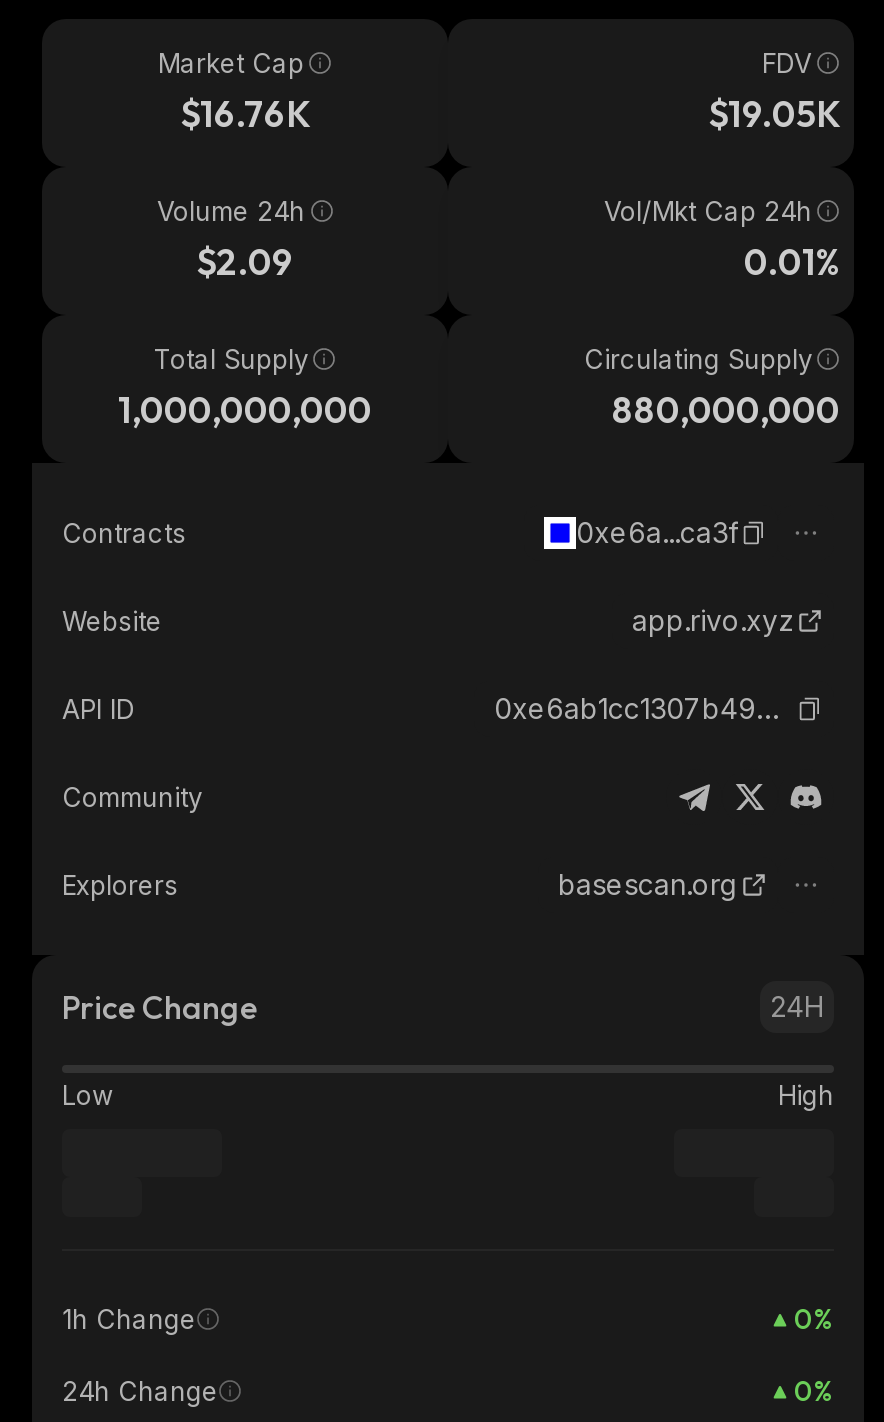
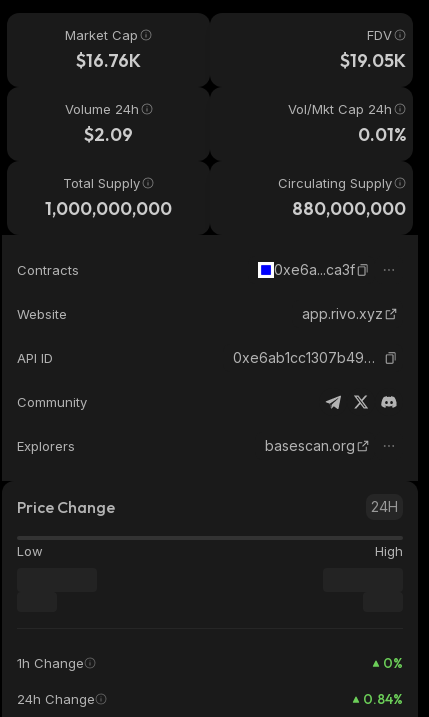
[794,1373,834,1409] 0% -> [363,690,403,708] 0.84%

